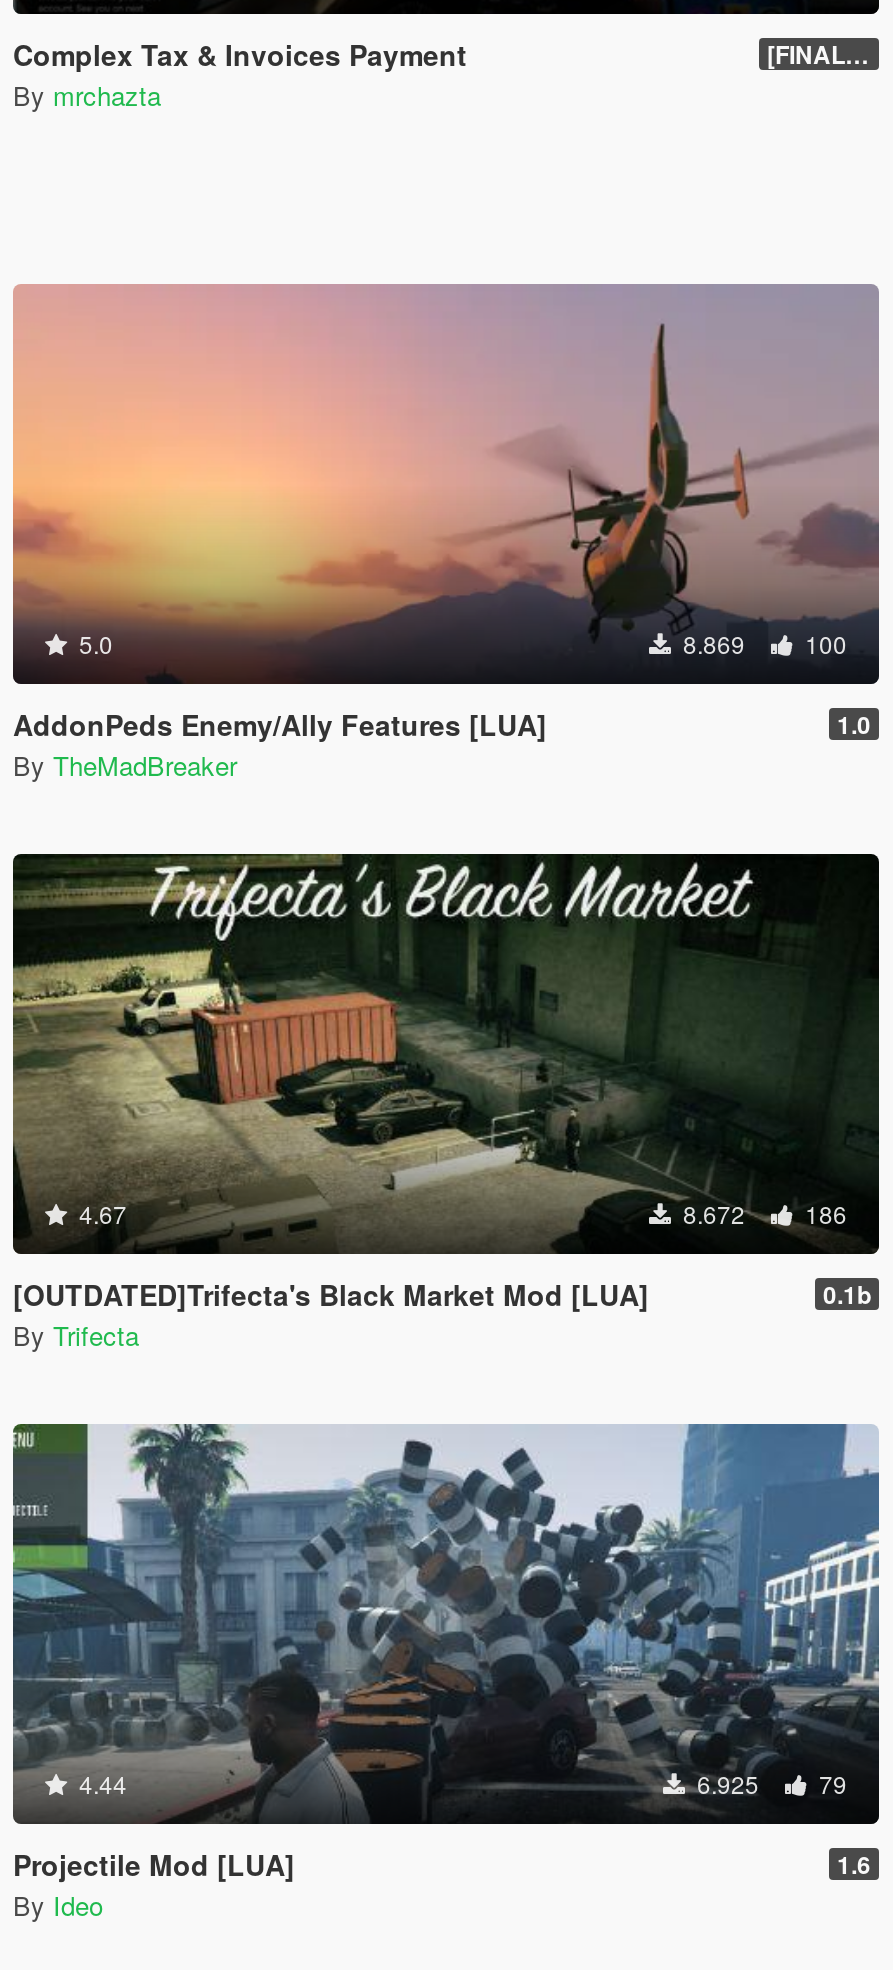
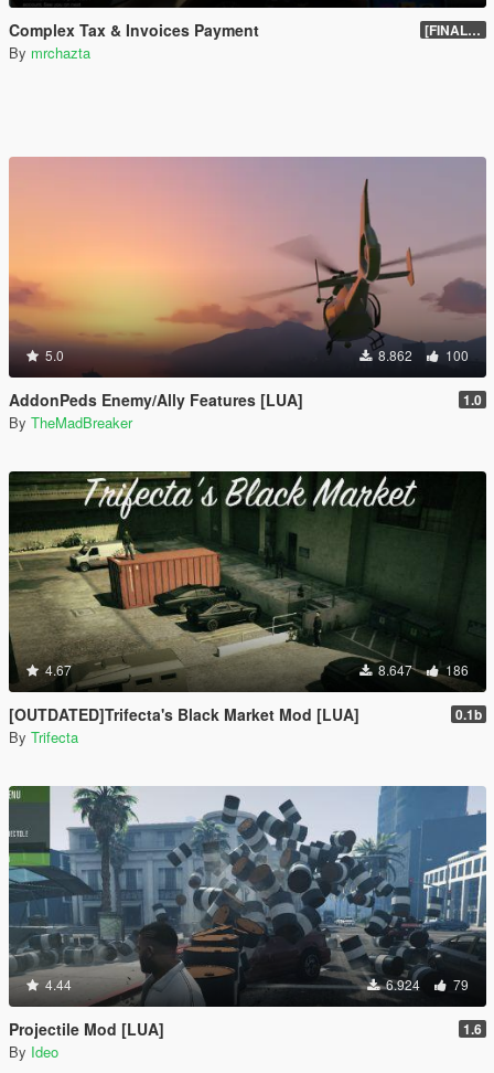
[677,626,847,660] 8.869 100 -> [375,346,469,364] 8.862 100
[677,1196,847,1230] 8.672 186 -> [375,660,469,679] 8.647 186
[691,1766,847,1800] 6.925 79 -> [383,975,469,994] 6.924 79

